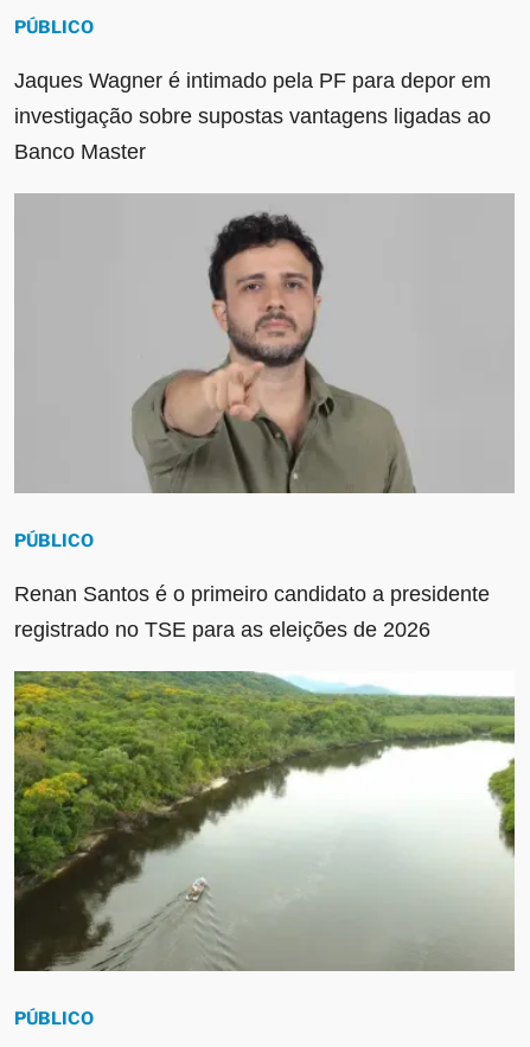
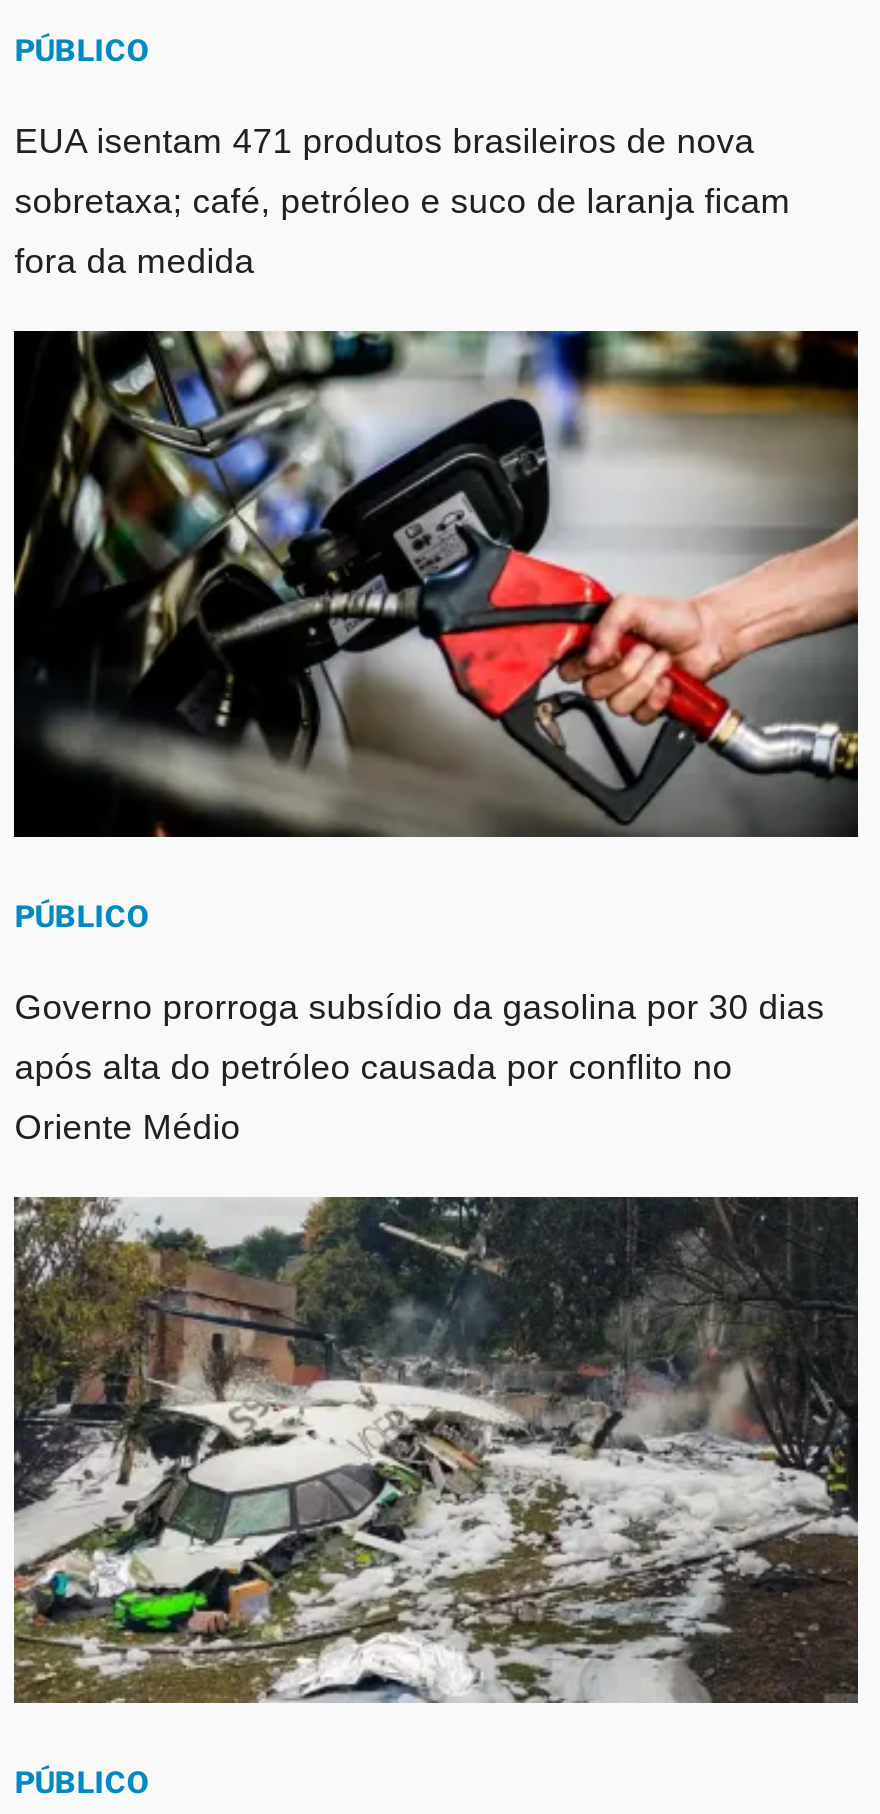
[14,69,491,92] Jaques Wagner é intimado pela PF para depor em -> [14,121,754,161] EUA isentam 471 produtos brasileiros de nova
[14,104,491,128] investigação sobre supostas vantagens ligadas ao -> [14,181,790,221] sobretaxa; café, petróleo e suco de laranja ficam
[14,140,146,164] Banco Master -> [14,241,254,281] fora da medida
[15,193,515,494] [image] -> [14,329,860,839] [image]
[14,582,490,642] Renan Santos é o primeiro candidato a presidente | registrado no TSE para as eleições de 2026 -> [14,987,824,1147] Governo prorroga subsídio da gasolina por 30 dias | após alta do petróleo causada por conflito no | Oriente Médio
[13,671,516,971] [image] -> [12,1195,860,1703] [image]

